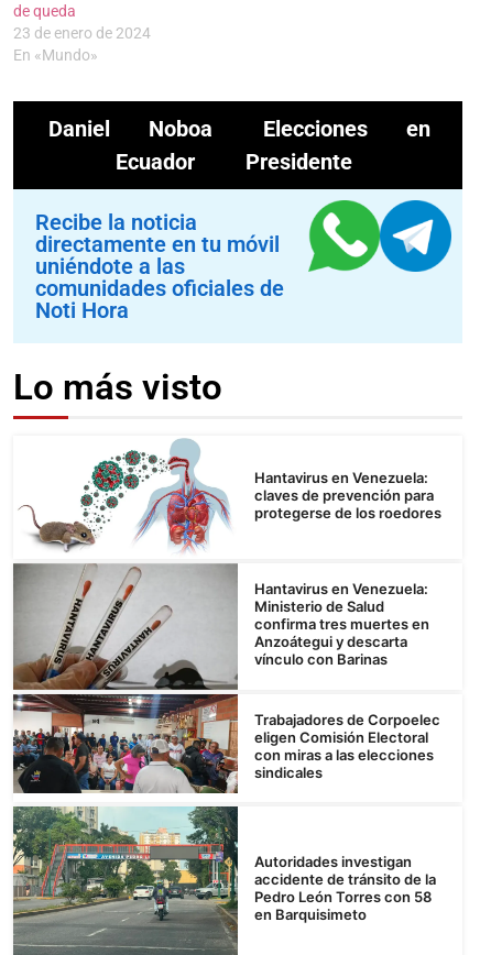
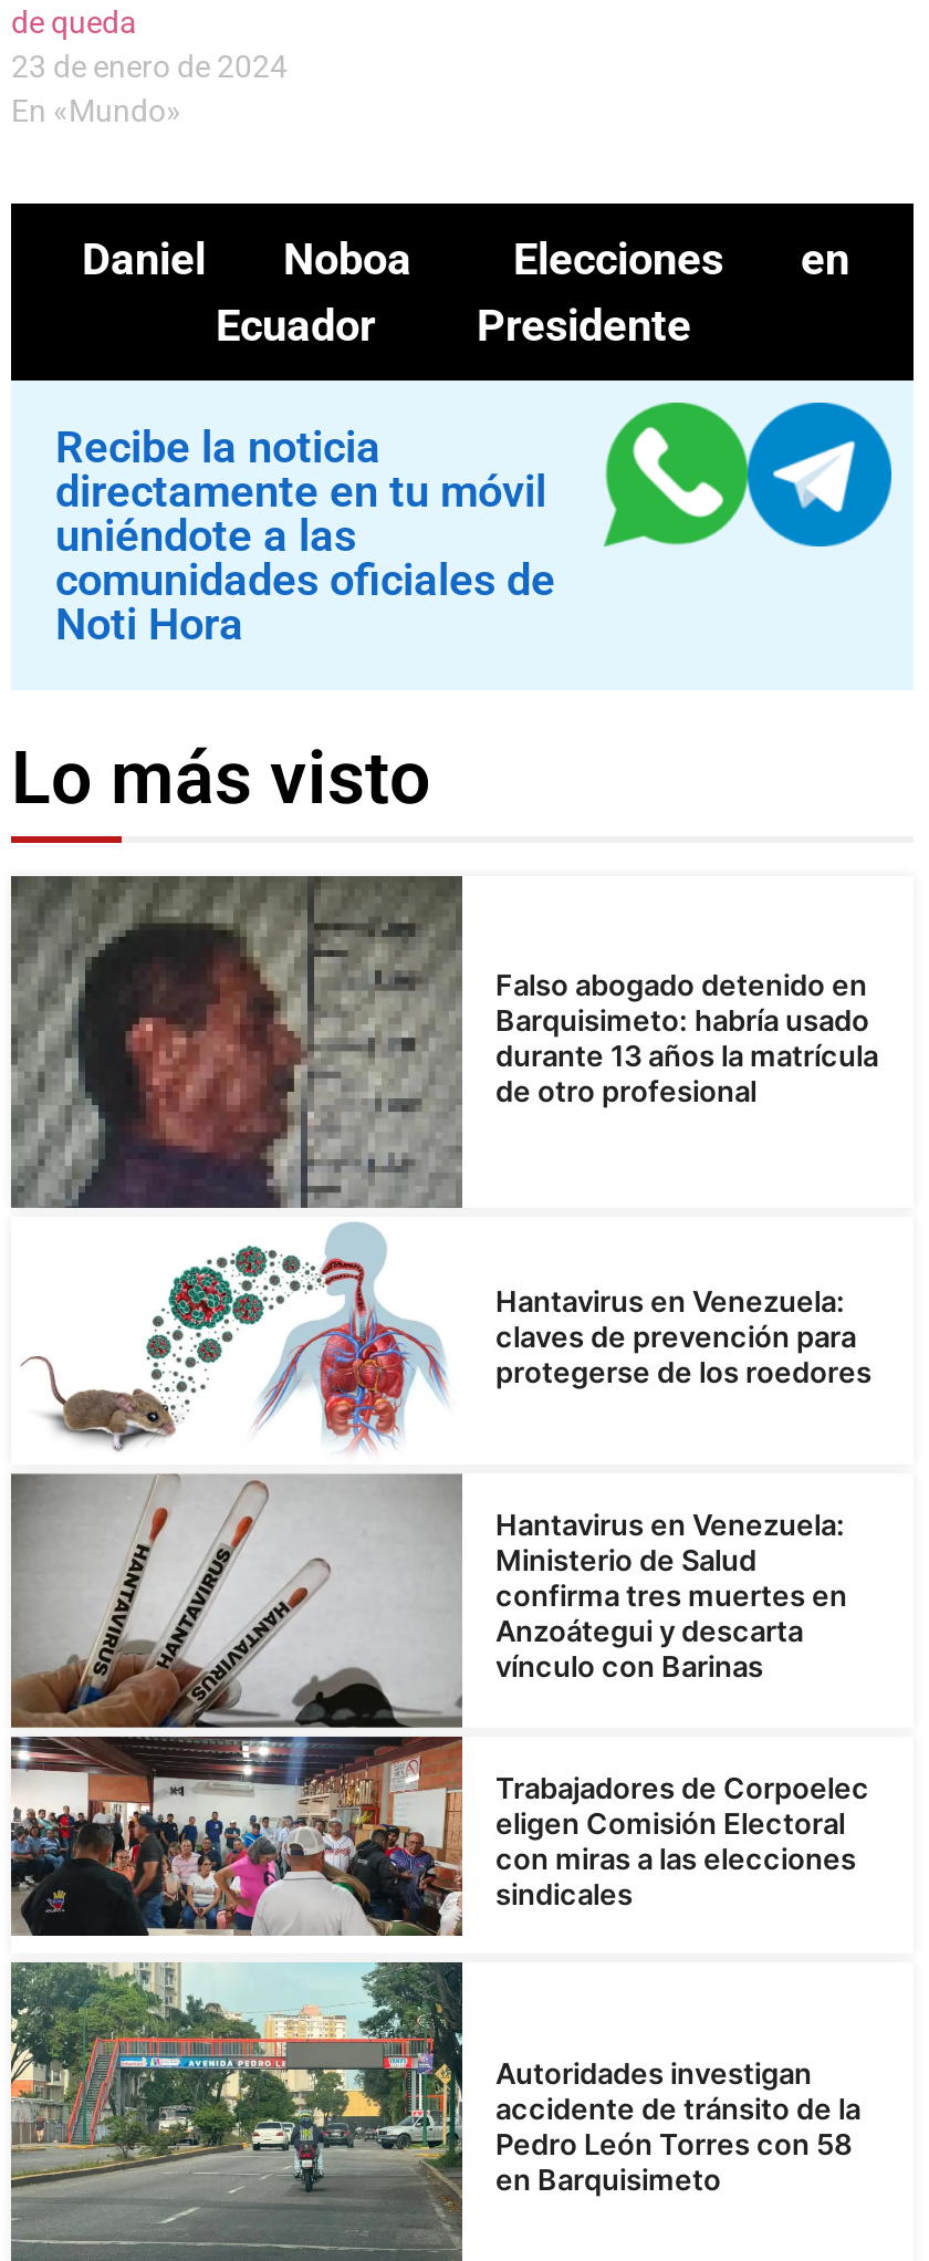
none -> [9,874,878,1210] [image] | Falso abogado detenido en | Barquisimeto: habría usado | durante 13 años la matrícula | de otro profesional

